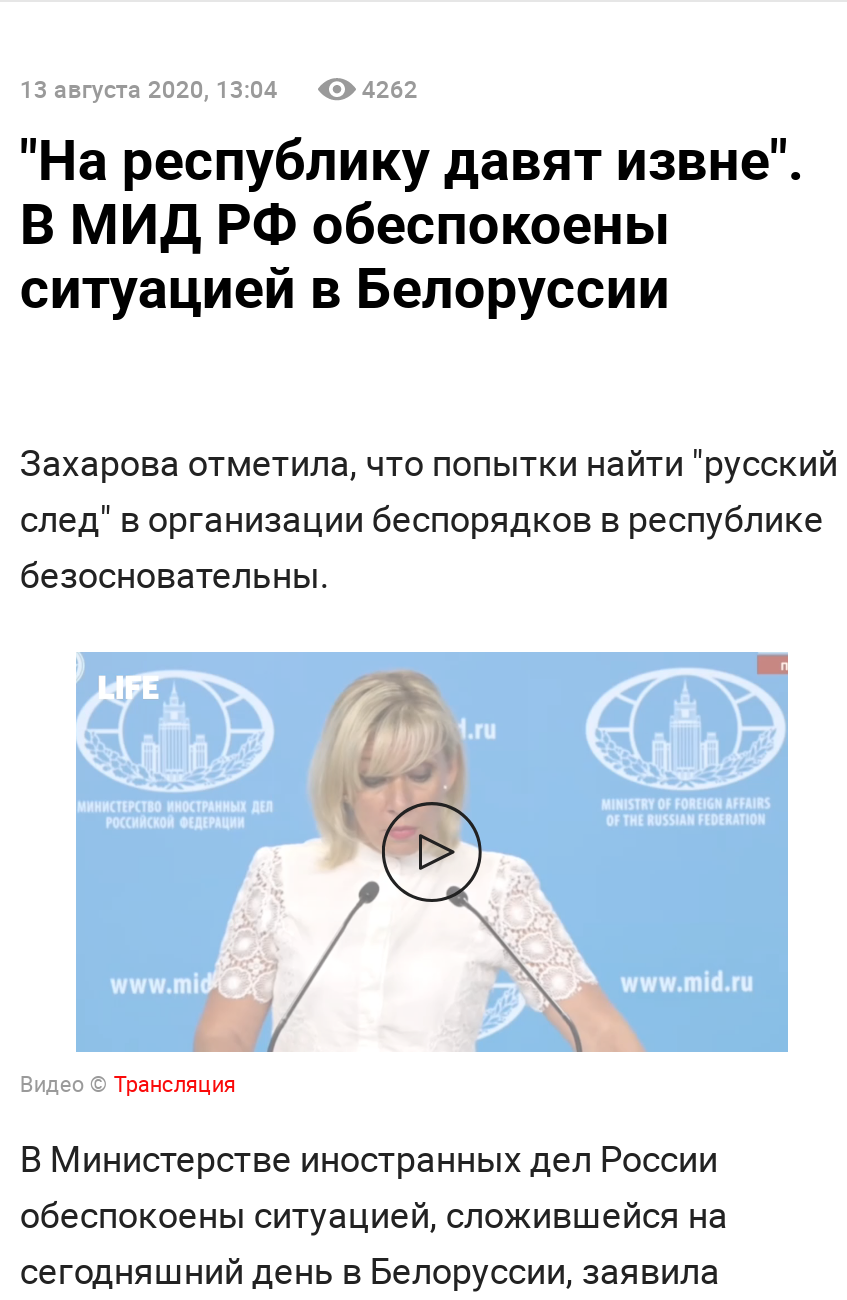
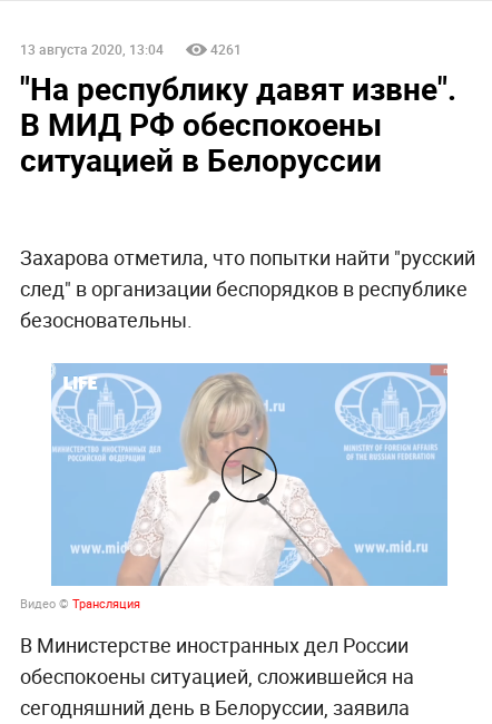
[362,72,418,104] 4262 -> [210,40,241,58] 4261

